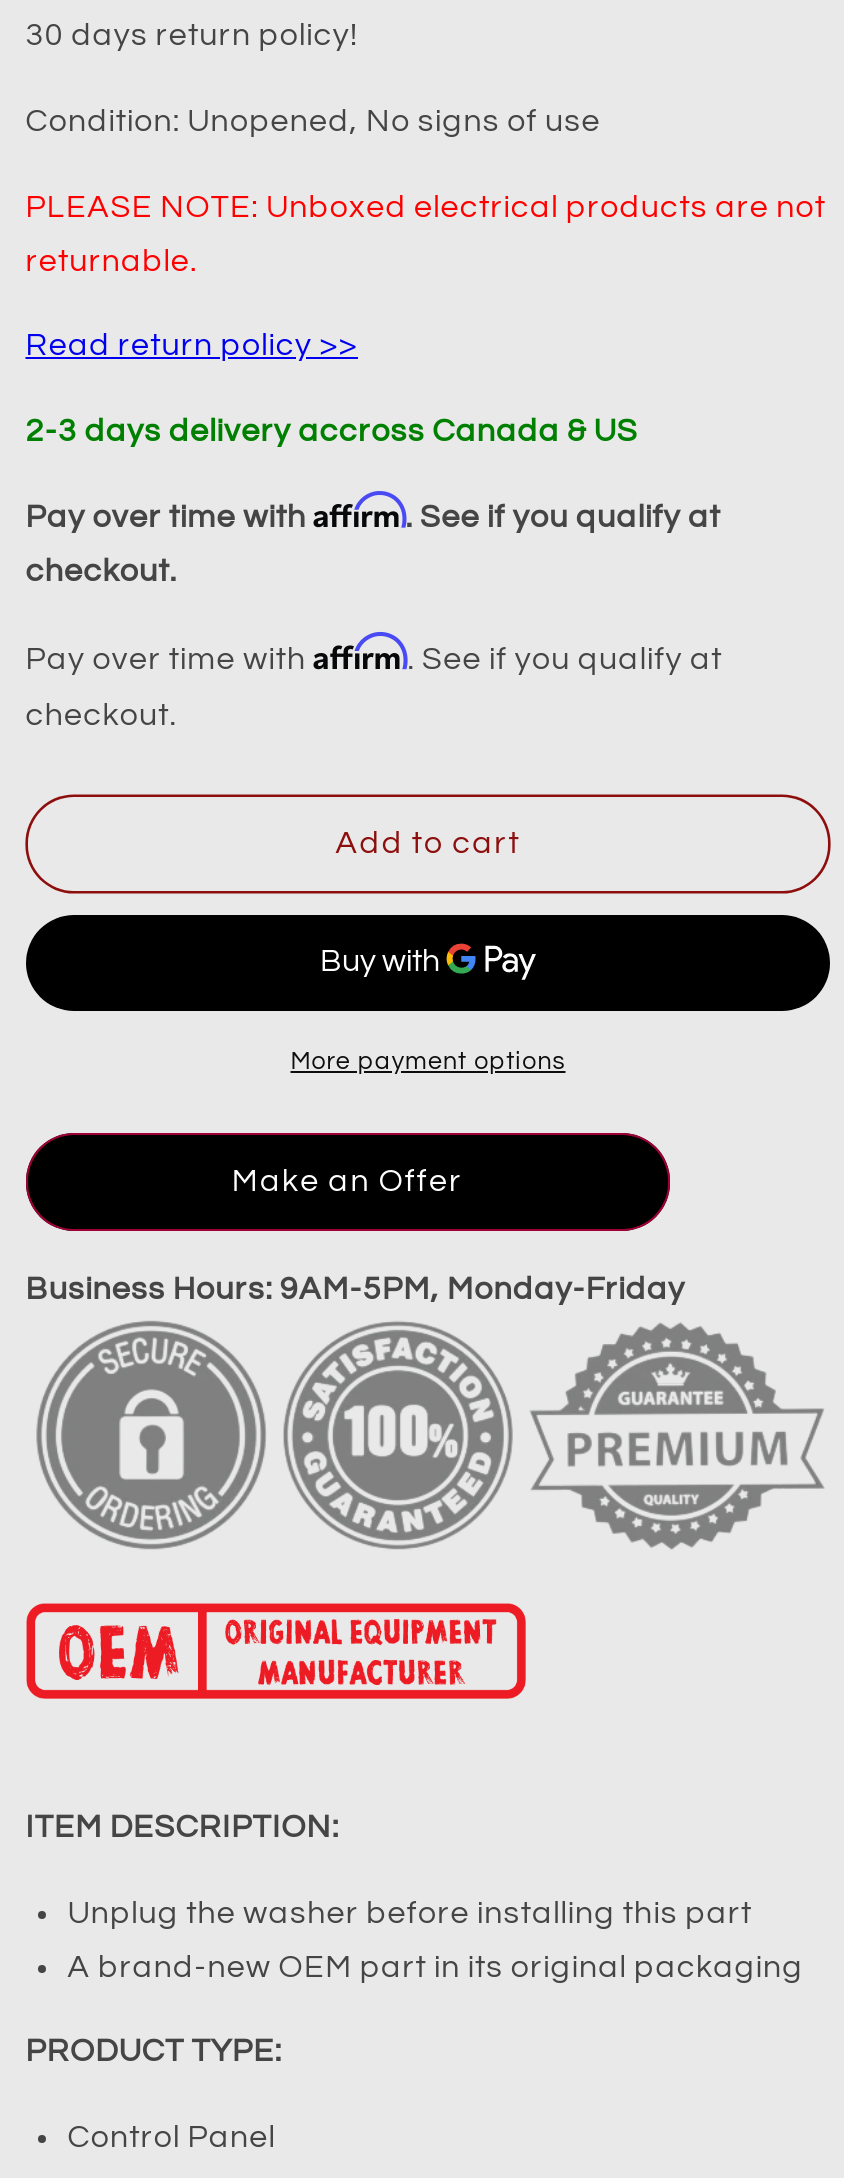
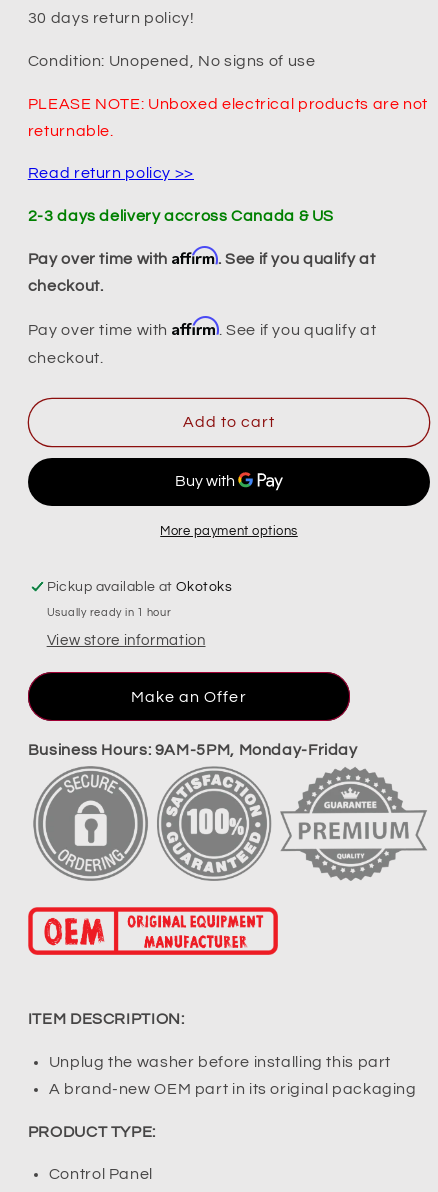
none -> [47,580,232,648] Pickup available at Okotoks | Usually ready in 1 hour | View store information

